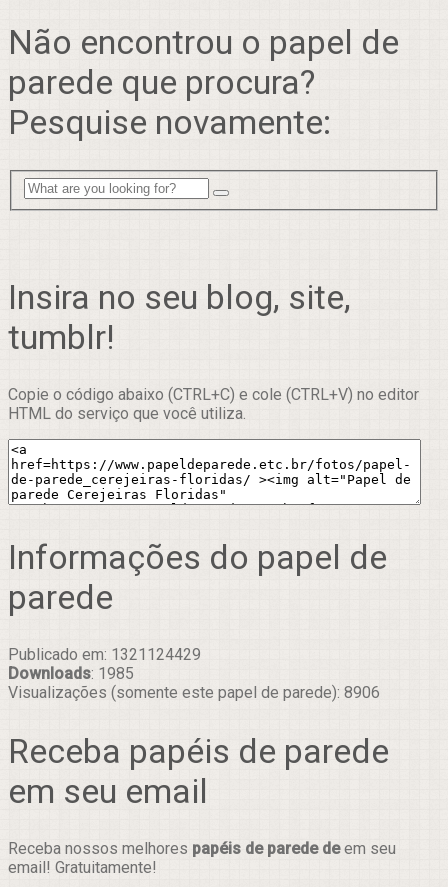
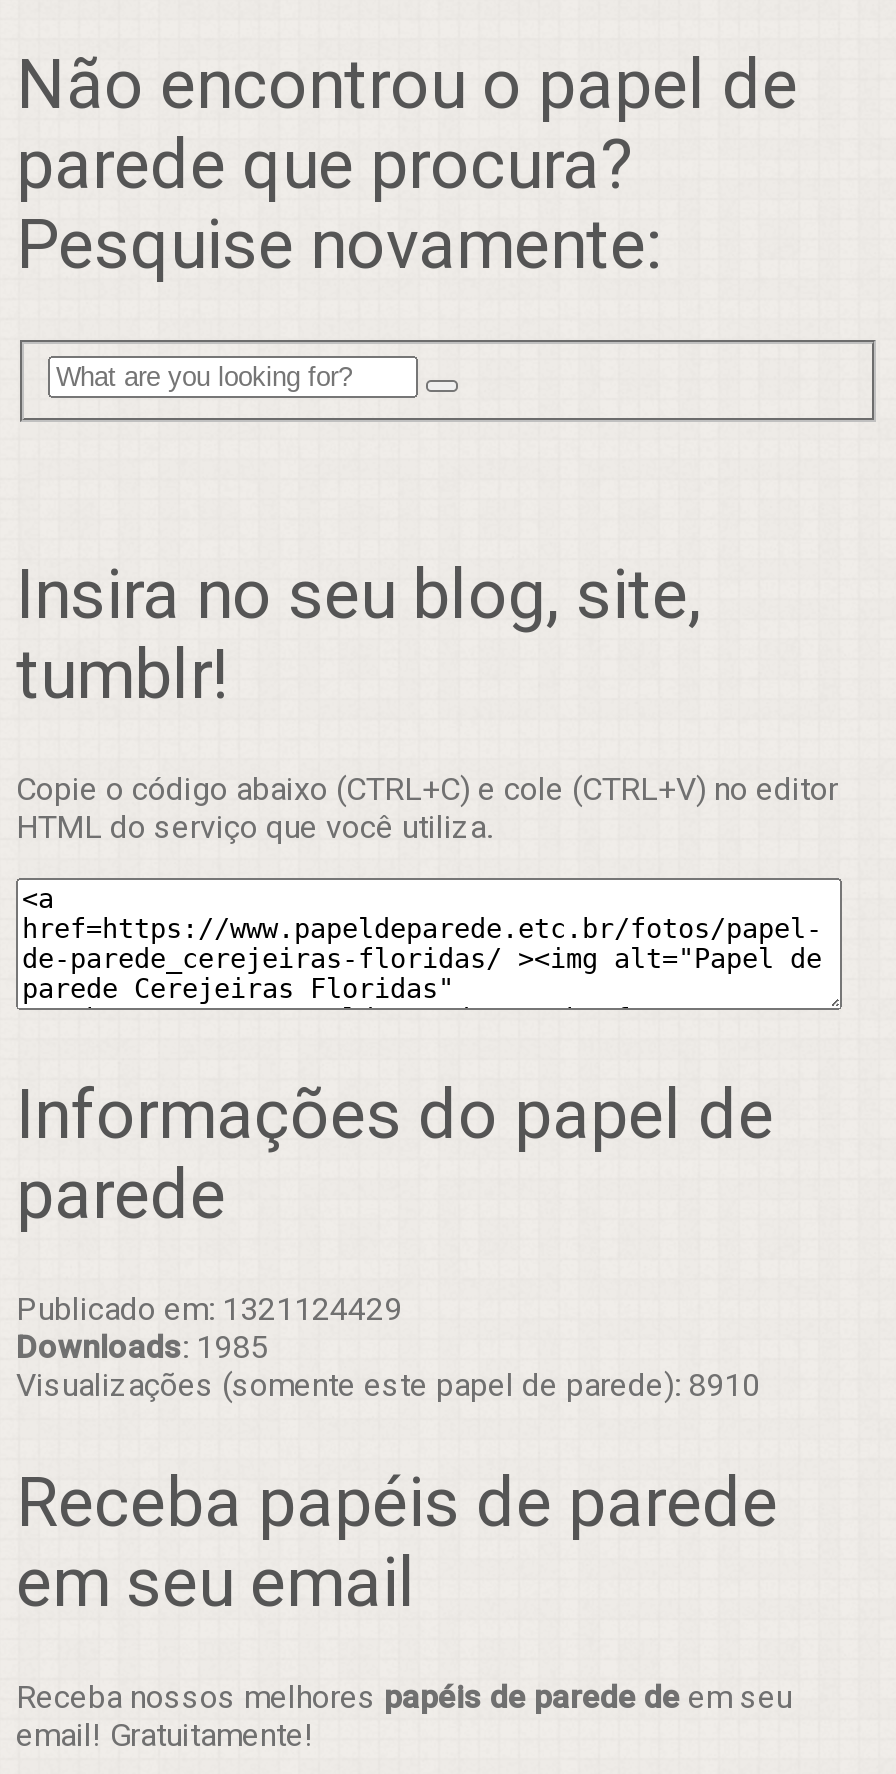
[8,683,380,702] Visualizações (somente este papel de parede): 8906 -> [16,1367,760,1405] Visualizações (somente este papel de parede): 8910

